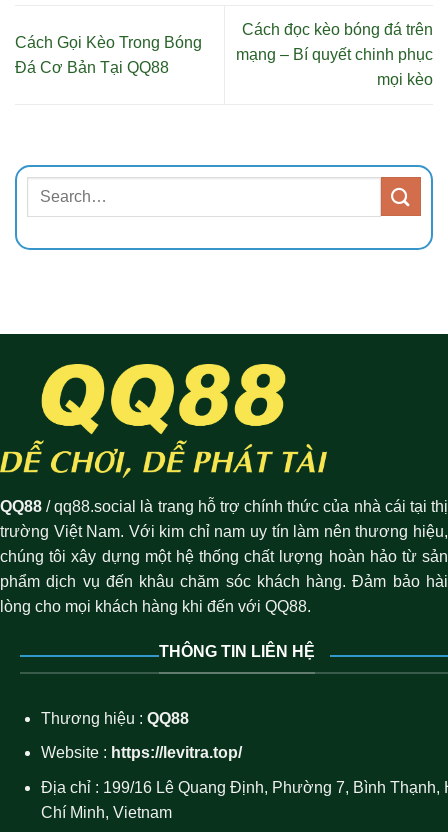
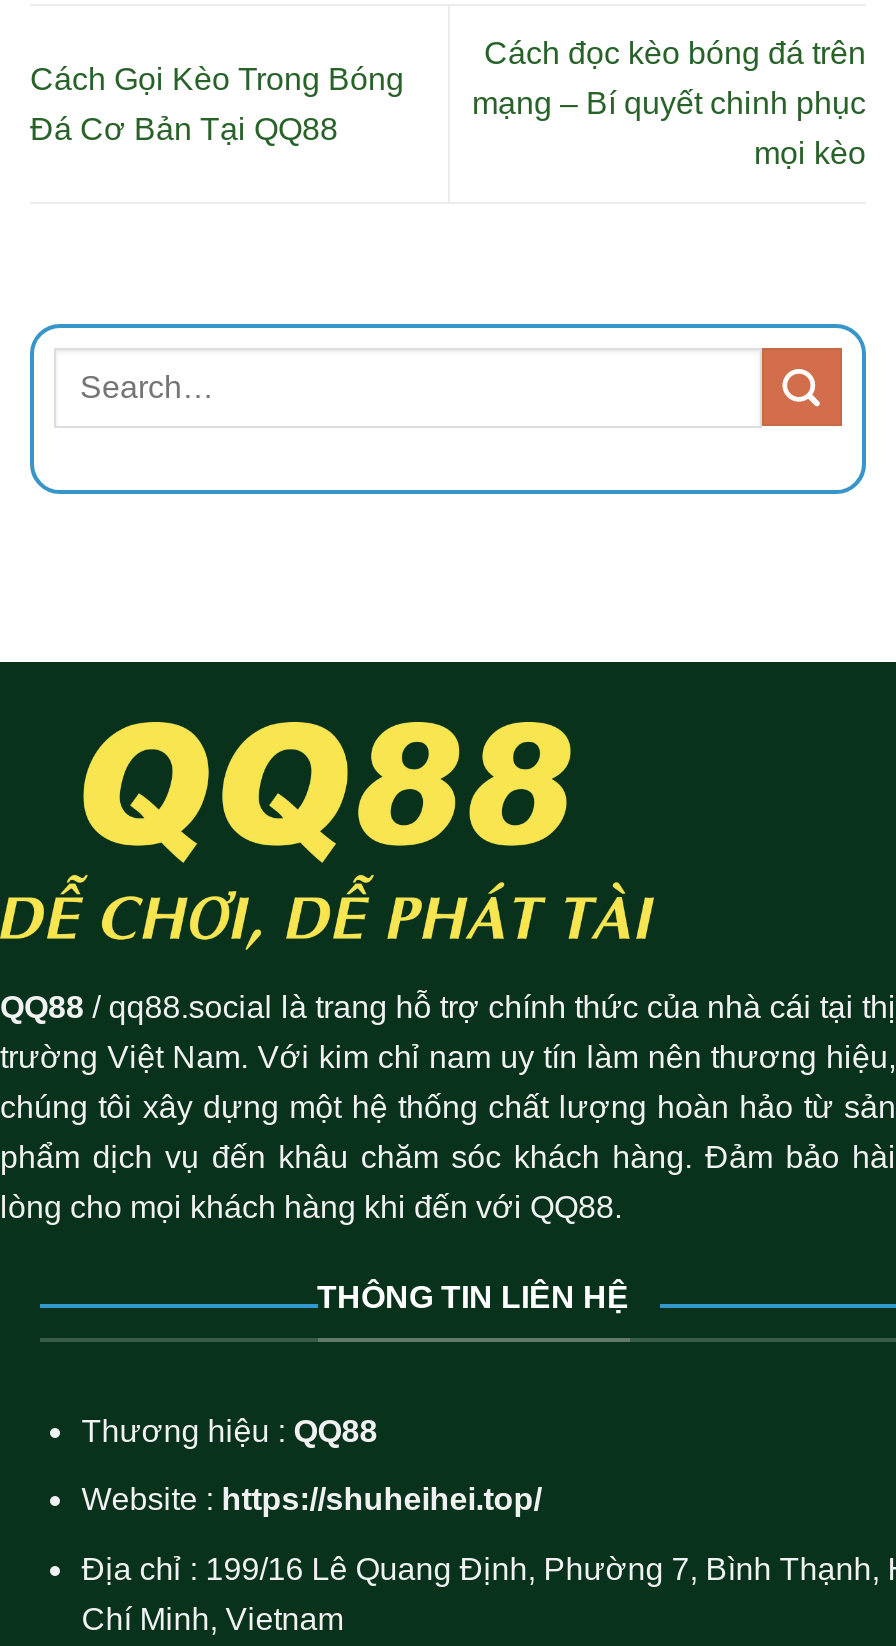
[41,744,242,761] Website : https://levitra.top/ -> [82,1483,542,1517] Website : https://shuheihei.top/

